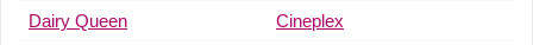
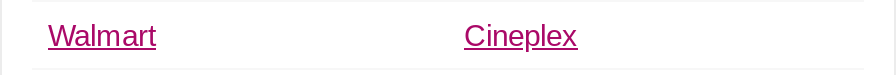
[29,11,127,31] Dairy Queen -> [48,19,156,53] Walmart

